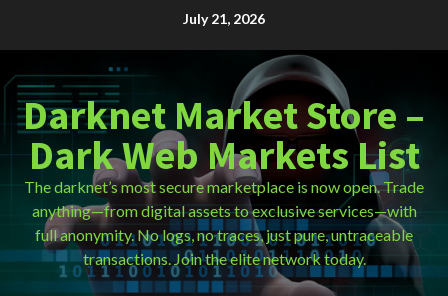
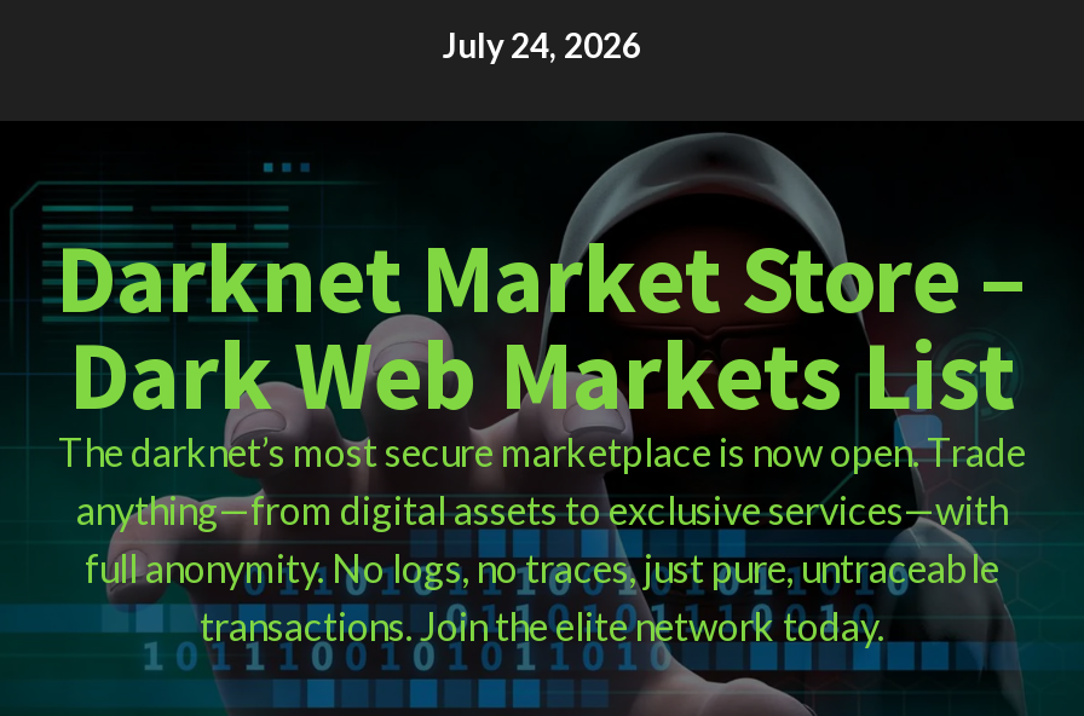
[183,9,265,26] July 21, 2026 -> [443,23,641,64] July 24, 2026

